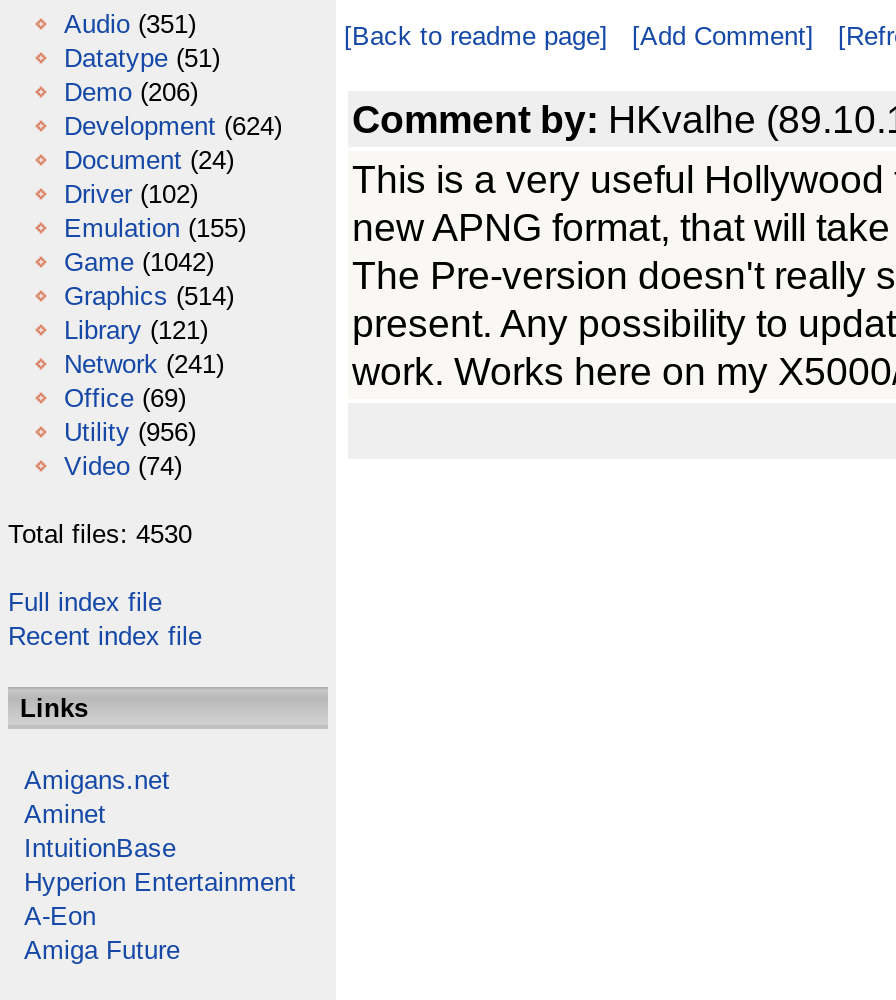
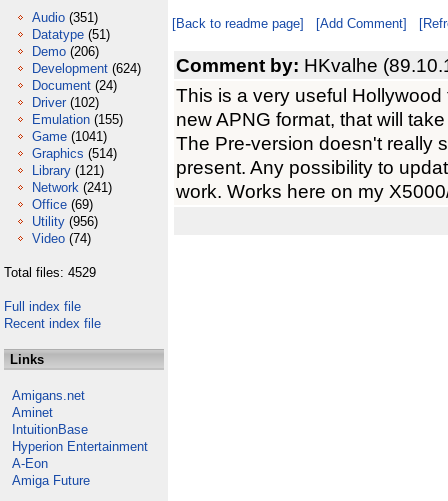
[64,247,214,277] Game (1042) -> [32,129,107,144] Game (1041)
[8,519,192,549] Total files: 4530 -> [4,265,96,280] Total files: 4529

